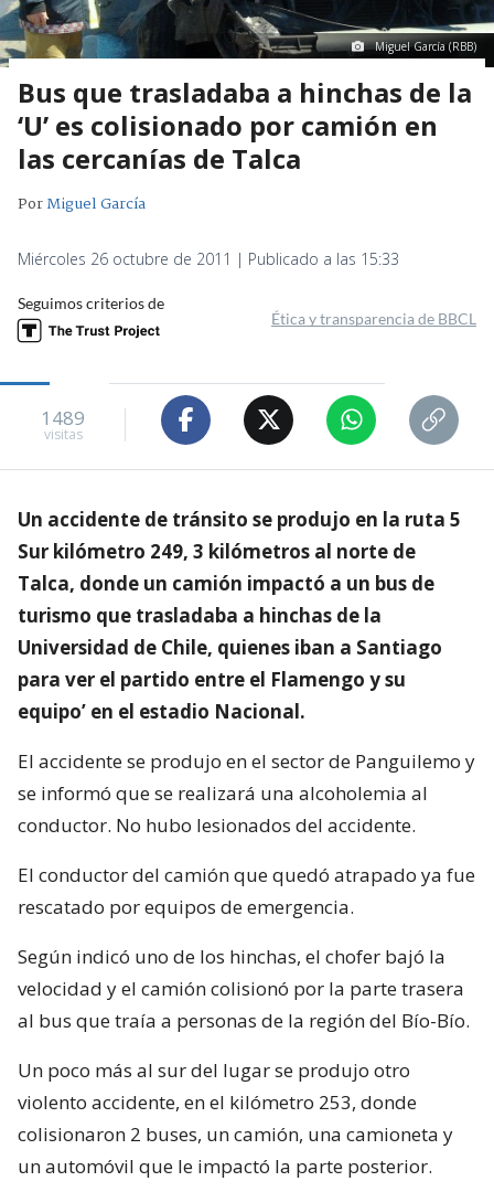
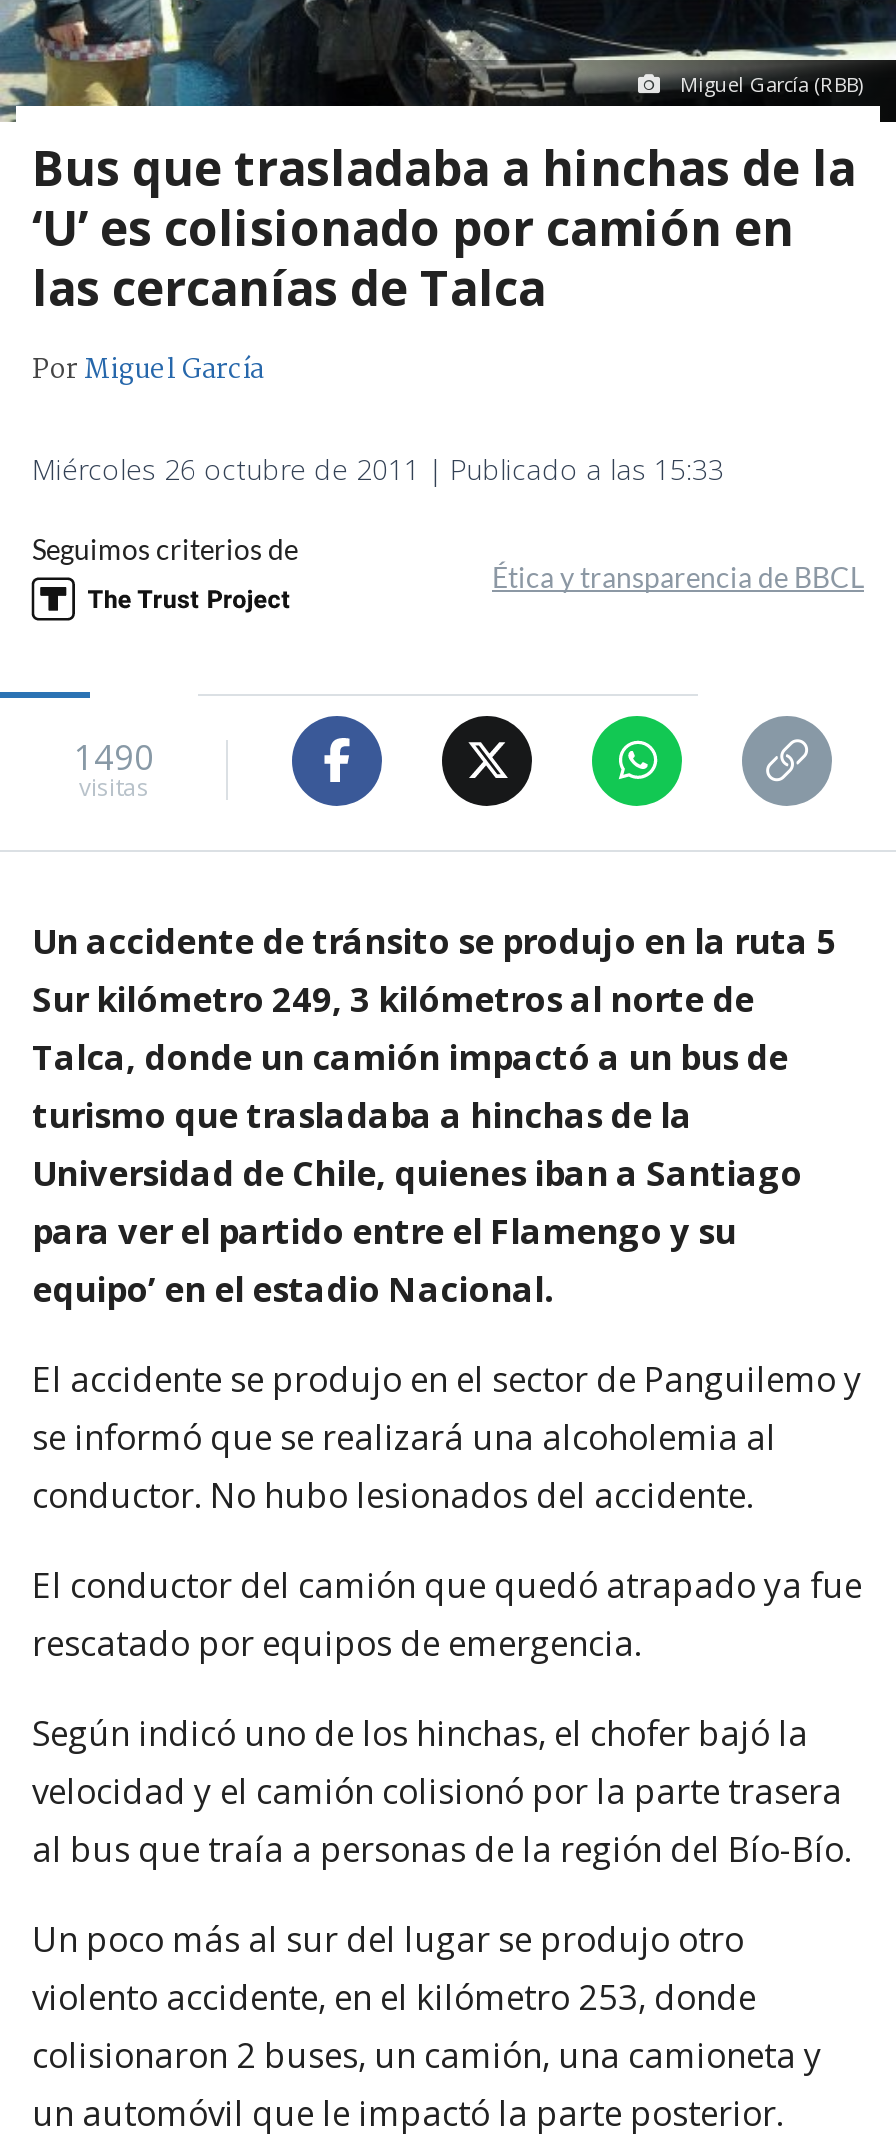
[41,405,85,431] 1489 -> [74,735,154,781] 1490

